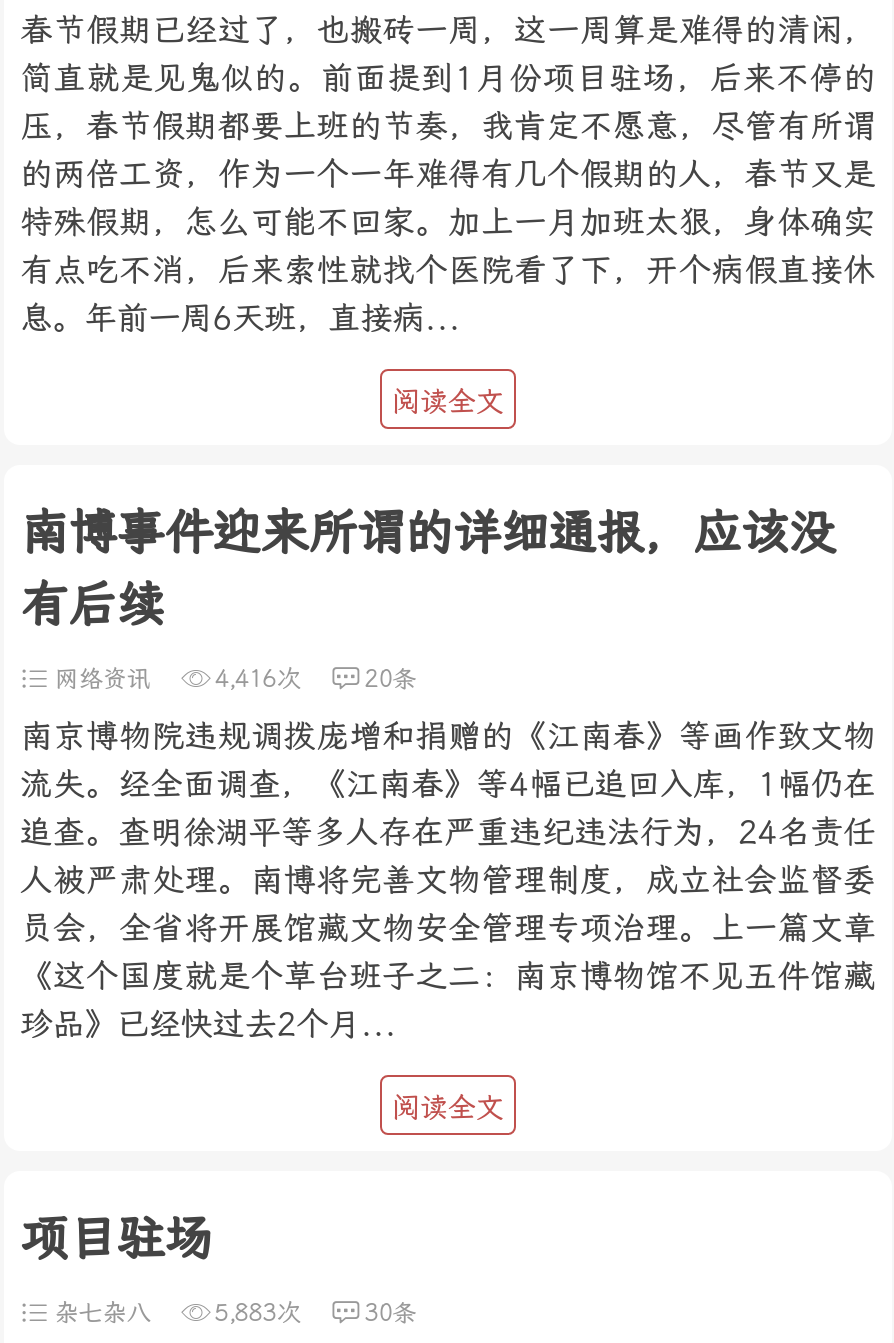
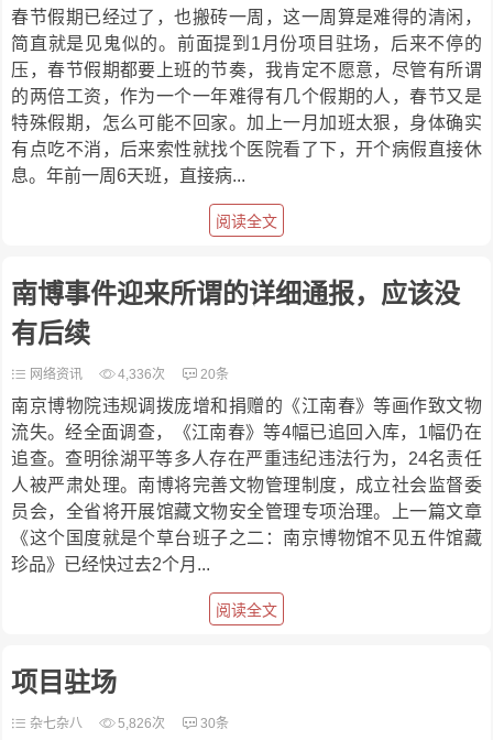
[214,665,300,693] 4,416次 -> [118,367,165,382] 4,336次
[214,1299,300,1327] 5,883次 -> [118,716,165,731] 5,826次

